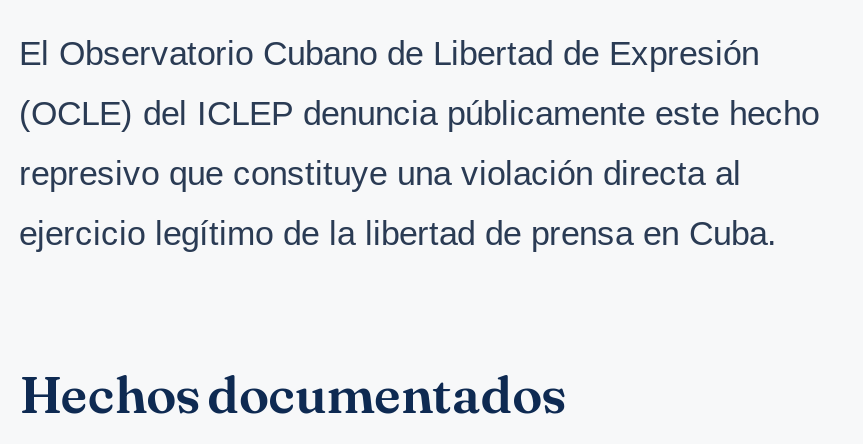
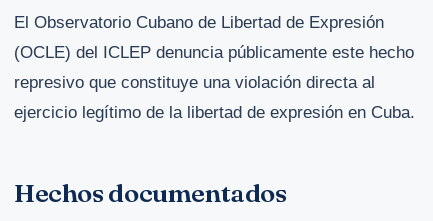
[19,215,777,253] ejercicio legítimo de la libertad de prensa en Cuba. -> [14,103,415,122] ejercicio legítimo de la libertad de expresión en Cuba.

